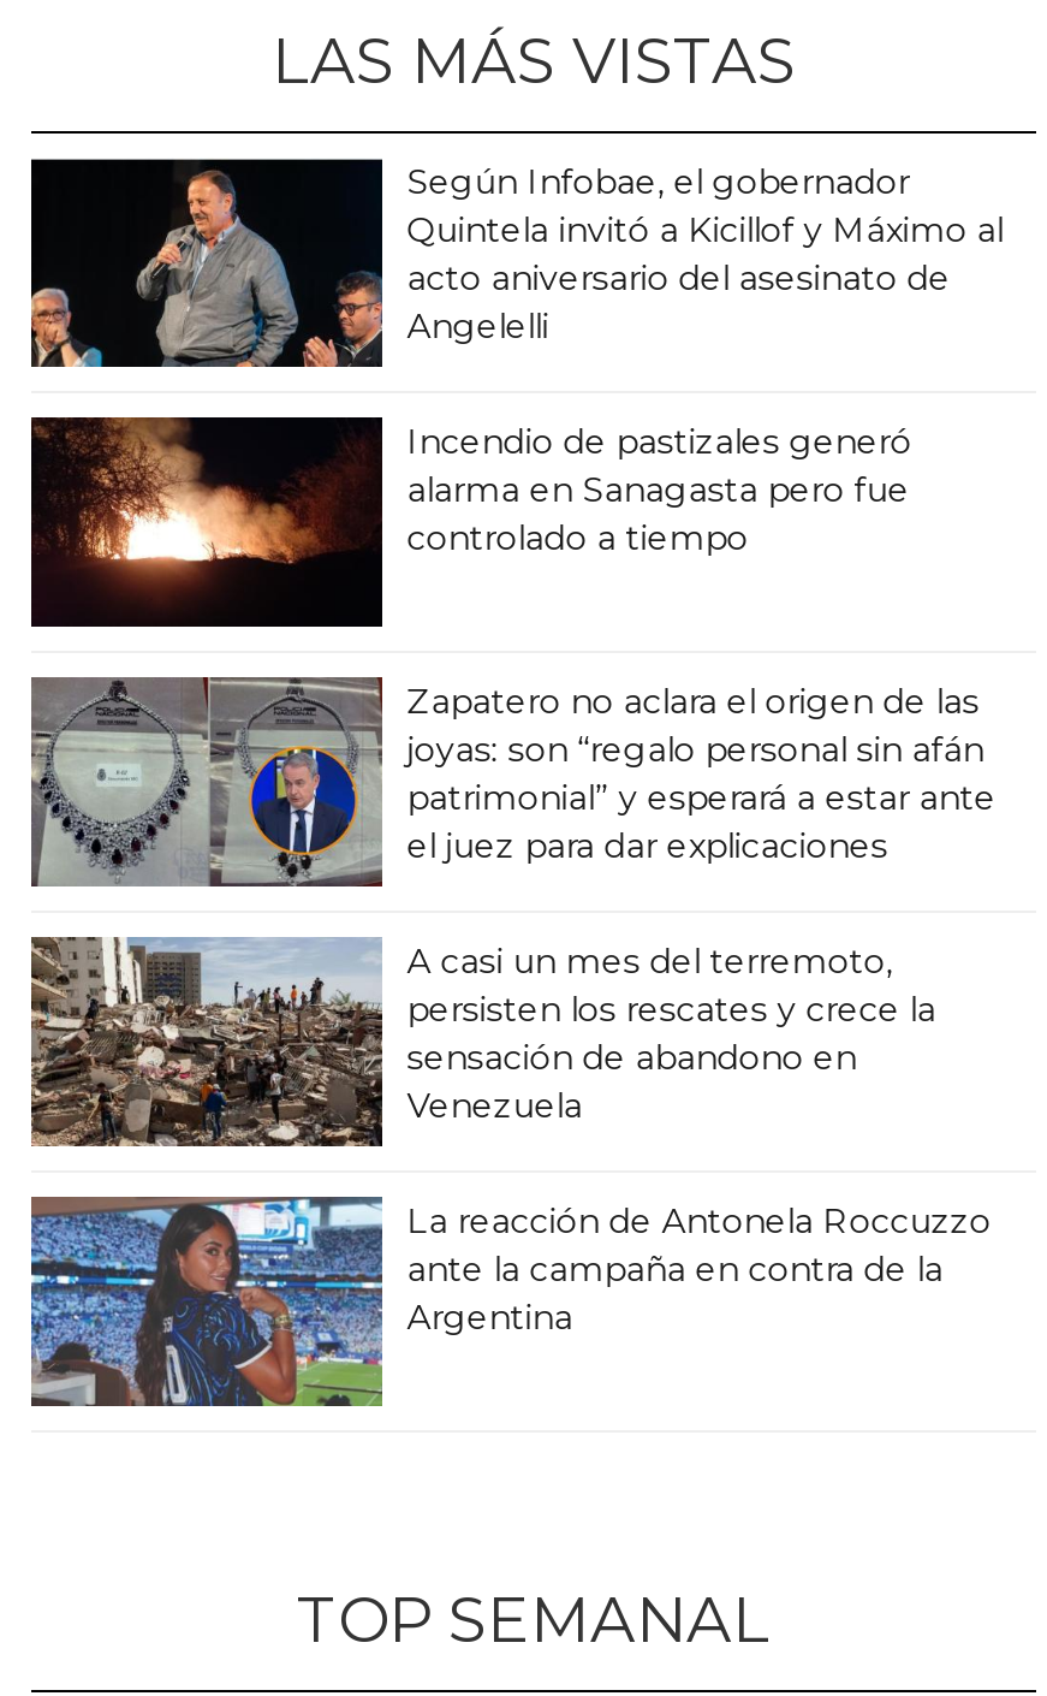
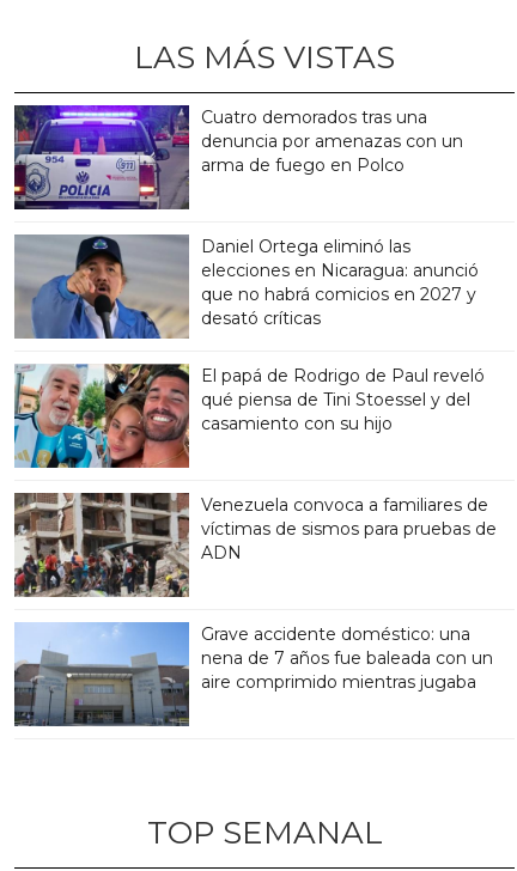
[29,158,1003,369] [image] | Según Infobae, el gobernador | Quintela invitó a Kicillof y Máximo al | acto aniversario del asesinato de | Angelelli -> [13,104,464,211] [image] | Cuatro demorados tras una | denuncia por amenazas con un | arma de fuego en Polco
[31,415,912,629] [image] | Incendio de pastizales generó | alarma en Sanagasta pero fue | controlado a tiempo -> [16,234,479,340] [image] | Daniel Ortega eliminó las | elecciones en Nicaragua: anunció | que no habrá comicios en 2027 y | desató críticas
[31,675,996,889] [image] | Zapatero no aclara el origen de las | joyas: son “regalo personal sin afán | patrimonial” y esperará a estar ante | el juez para dar explicaciones -> [13,364,485,469] [image] | El papá de Rodrigo de Paul reveló | qué piensa de Tini Stoessel y del | casamiento con su hijo
[29,937,936,1146] [image] | A casi un mes del terremoto, | persisten los rescates y crece la | sensación de abandono en | Venezuela -> [14,492,497,598] [image] | Venezuela convoca a familiares de | víctimas de sismos para pruebas de | ADN
[29,1194,991,1406] [image] | La reacción de Antonela Roccuzzo | ante la campaña en contra de la | Argentina -> [13,621,493,727] [image] | Grave accidente doméstico: una | nena de 7 años fue baleada con un | aire comprimido mientras jugaba

